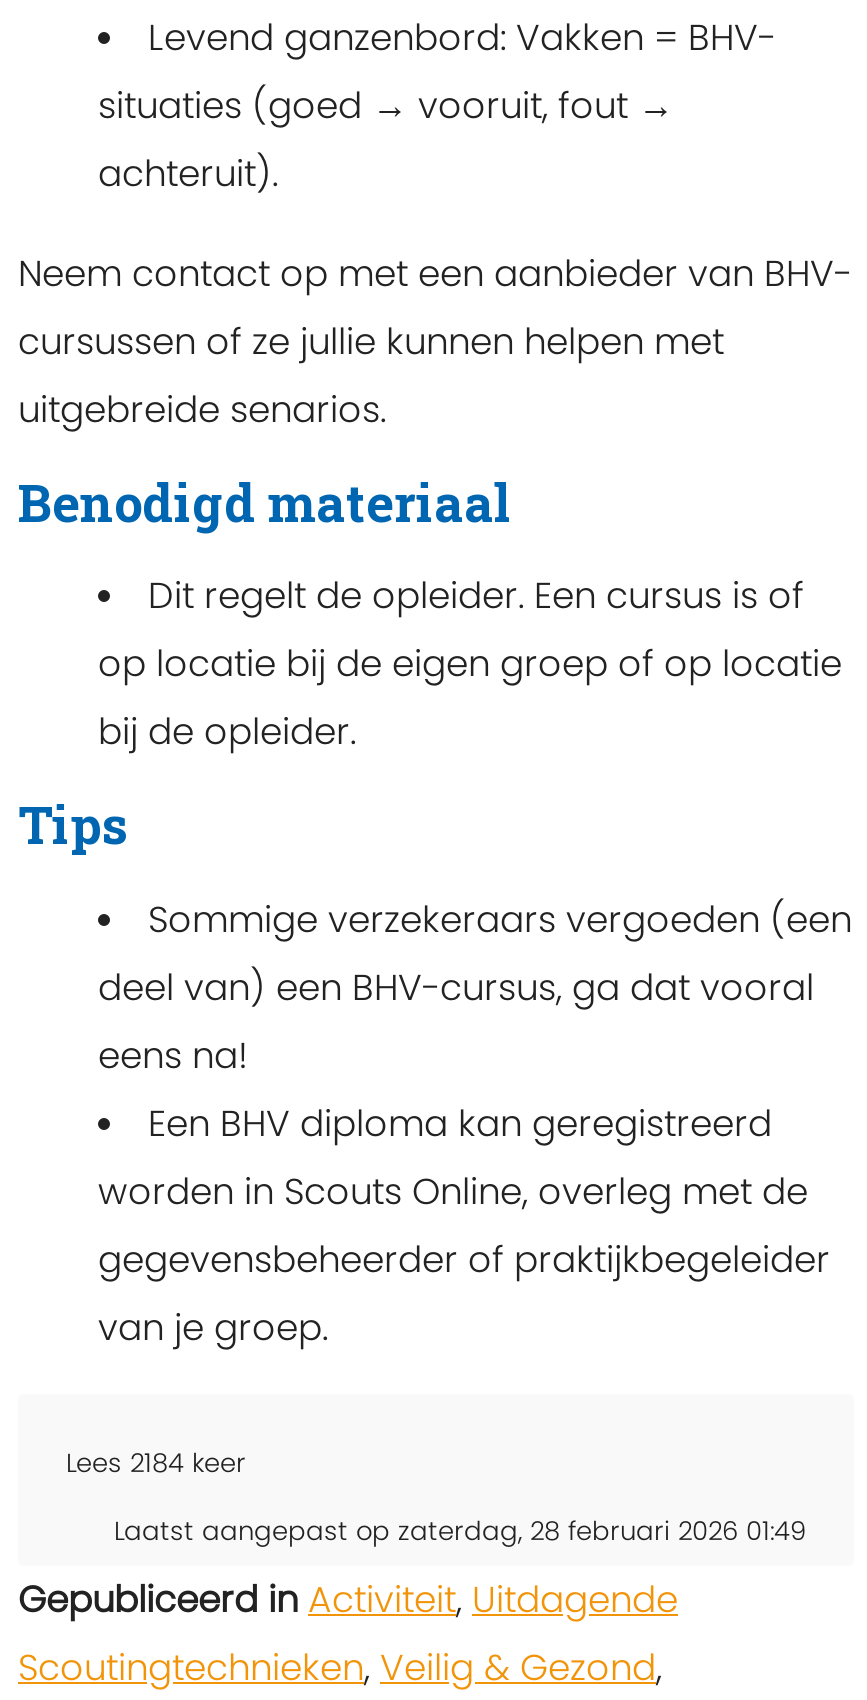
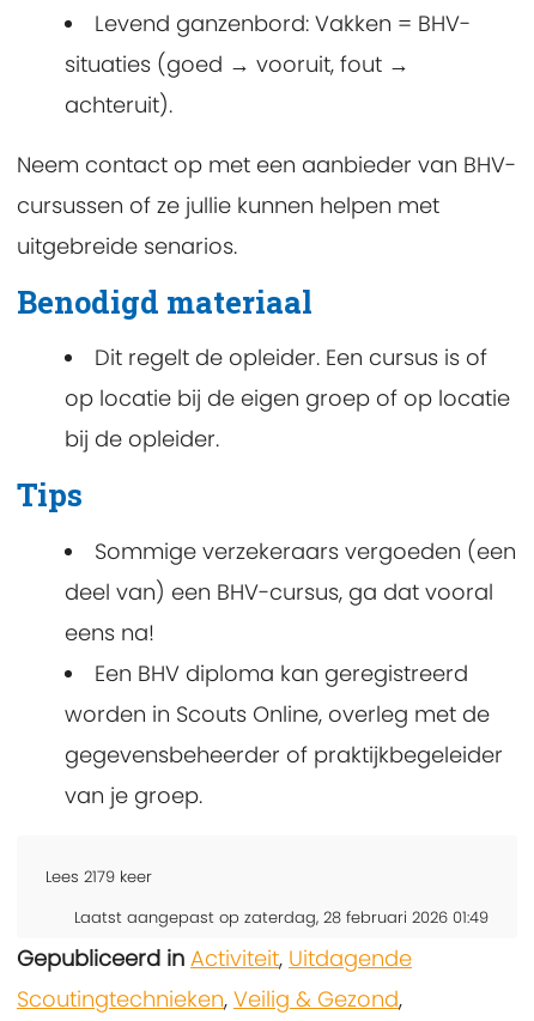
[66,1443,246,1481] Lees 2184 keer -> [45,865,152,888] Lees 2179 keer

